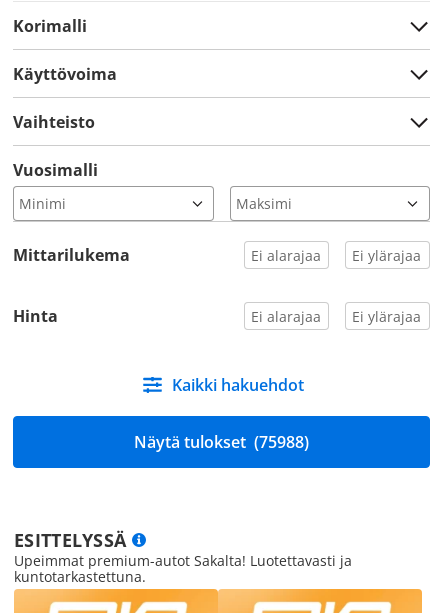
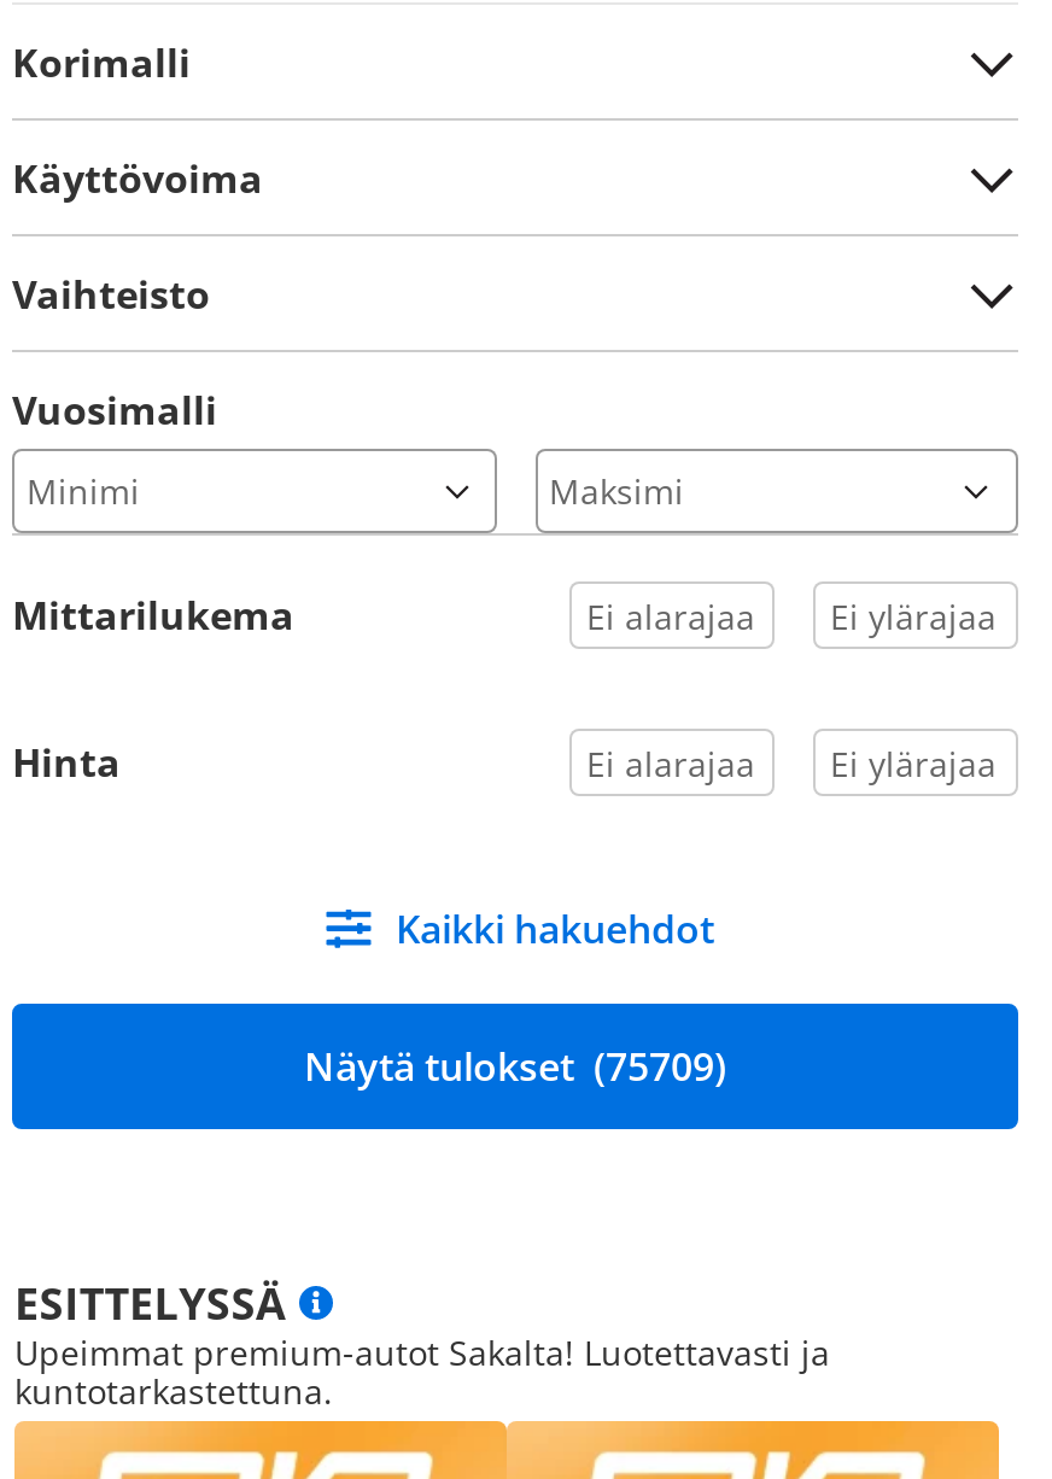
[134,431,309,453] Näytä tulokset (75988) -> [304,1040,726,1093] Näytä tulokset (75709)

